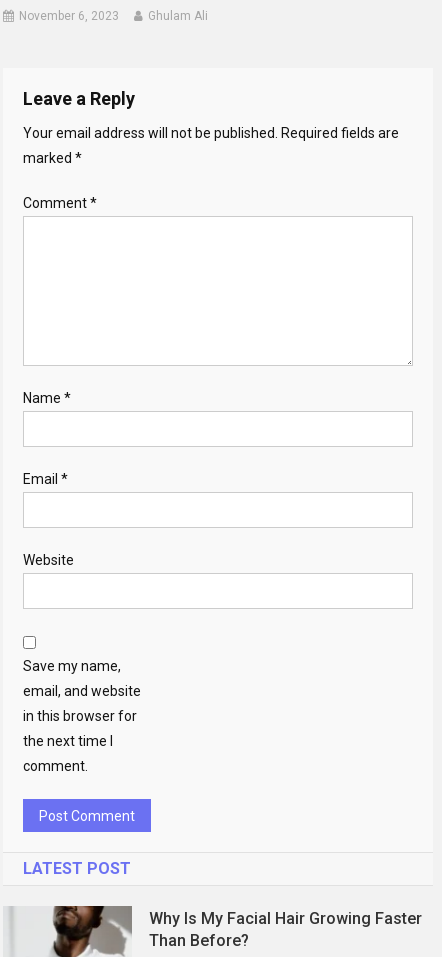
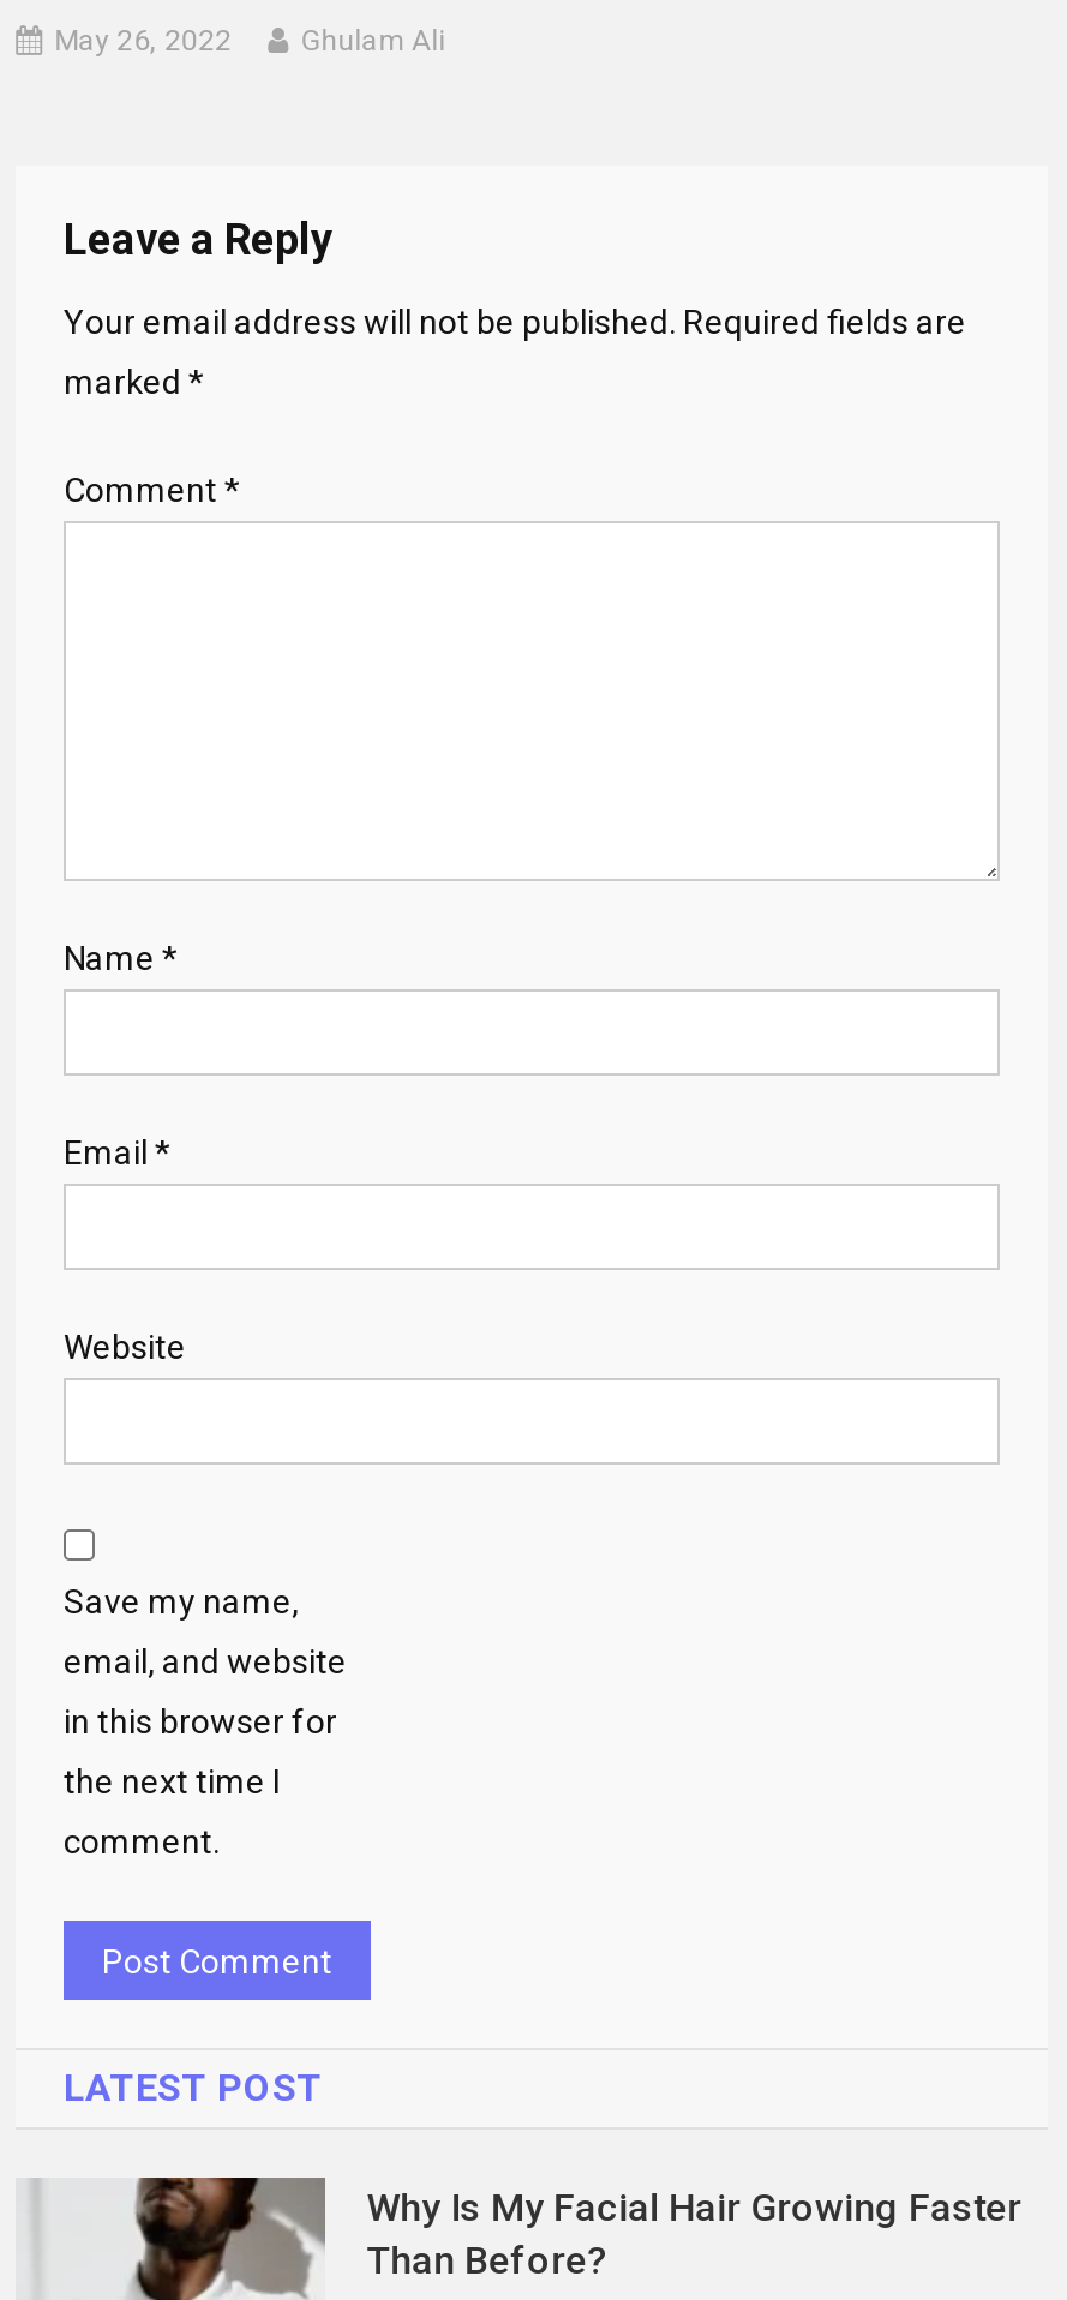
[19,9,119,23] November 6, 2023 -> [54,24,232,58] May 26, 2022

